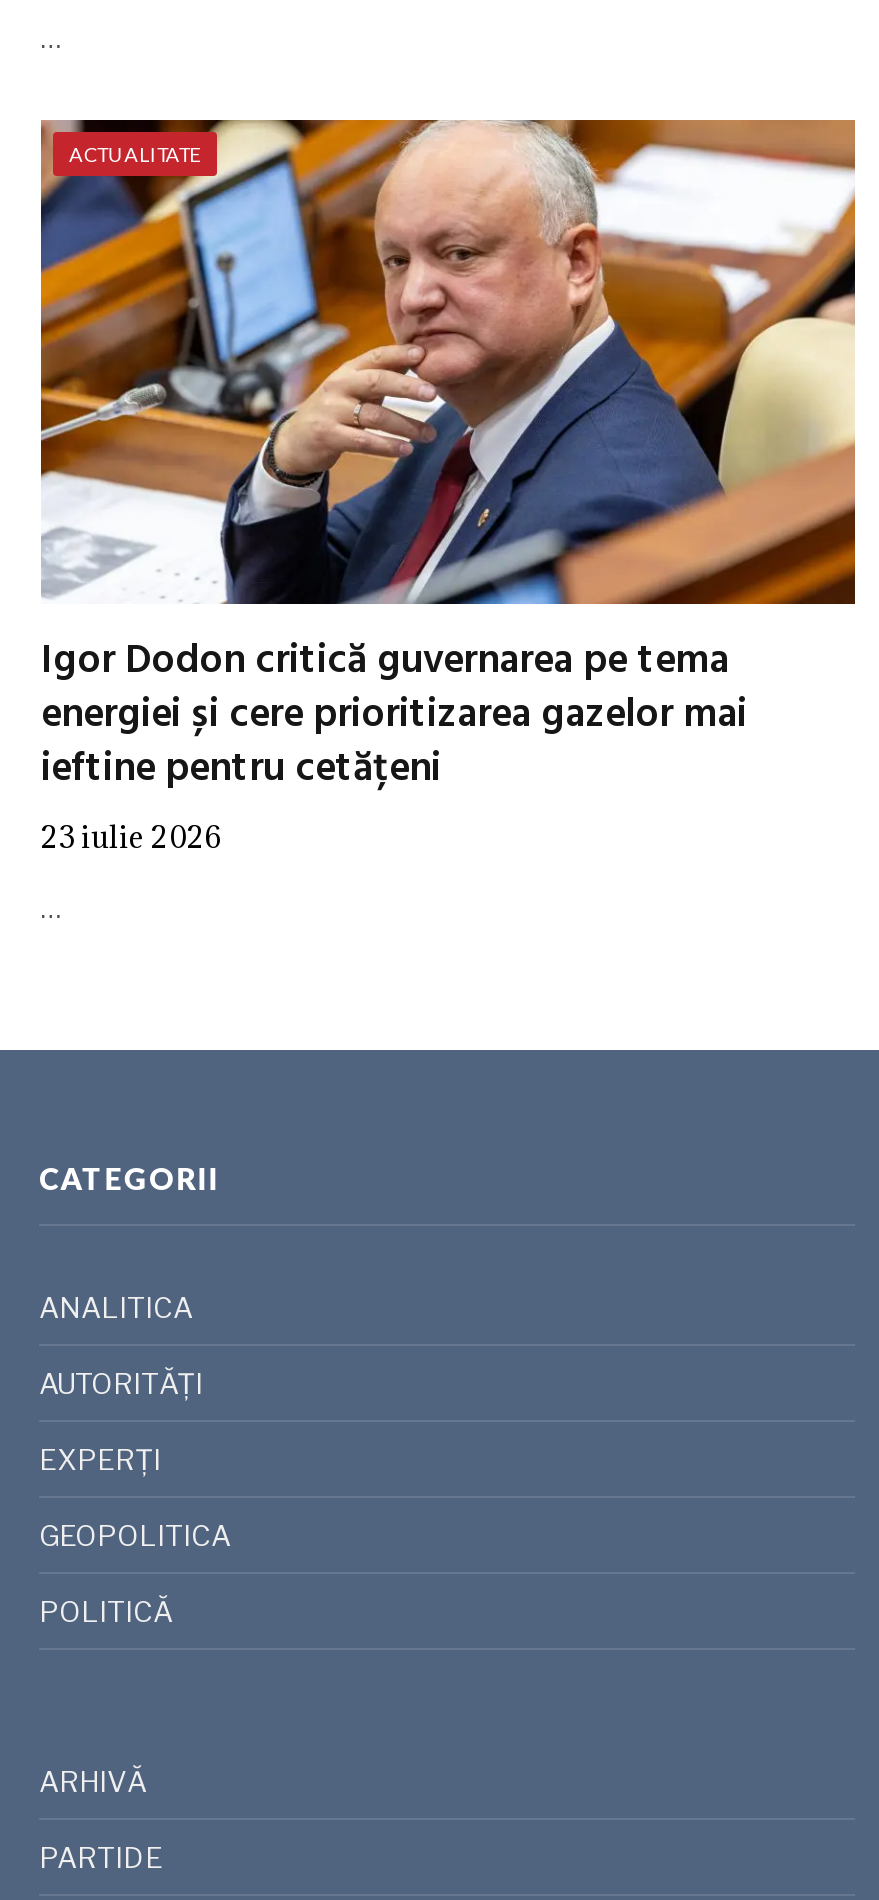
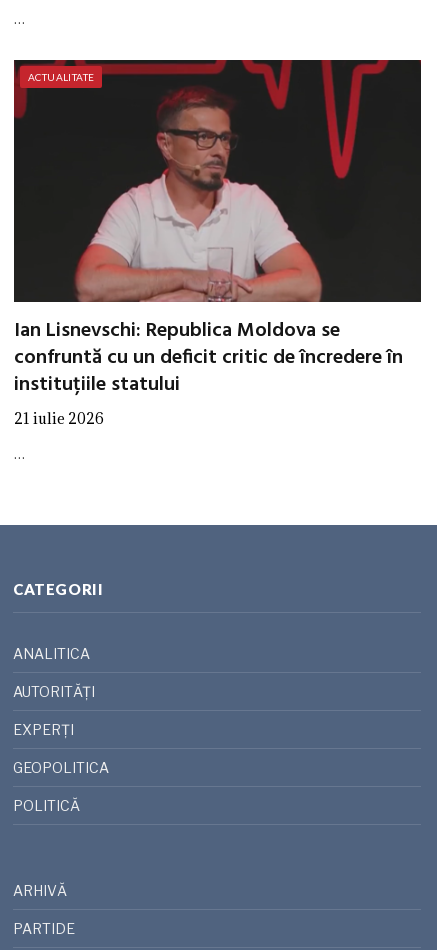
[39,118,857,857] [image] | Igor Dodon critică guvernarea pe tema | energiei și cere prioritizarea gazelor mai | ieftine pentru cetățeni | 23 iulie 2026 -> [13,59,422,428] [image] | Ian Lisnevschi: Republica Moldova se | confruntă cu un deficit critic de încredere în | instituțiile statului | 21 iulie 2026

